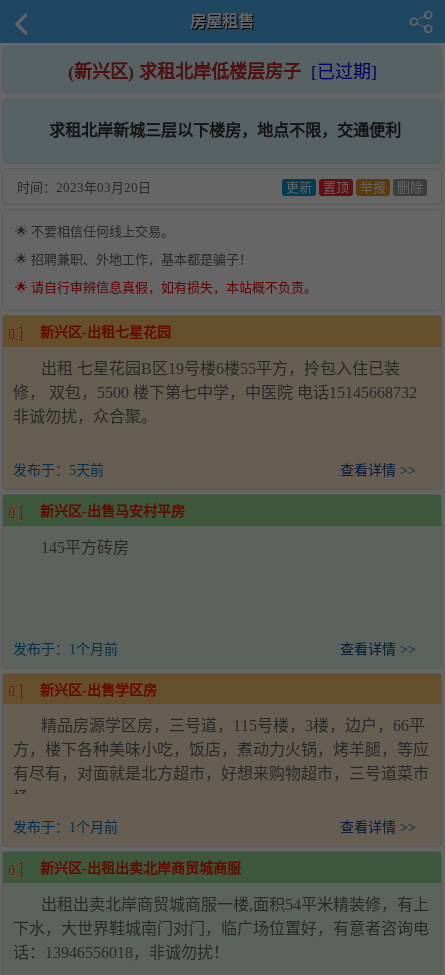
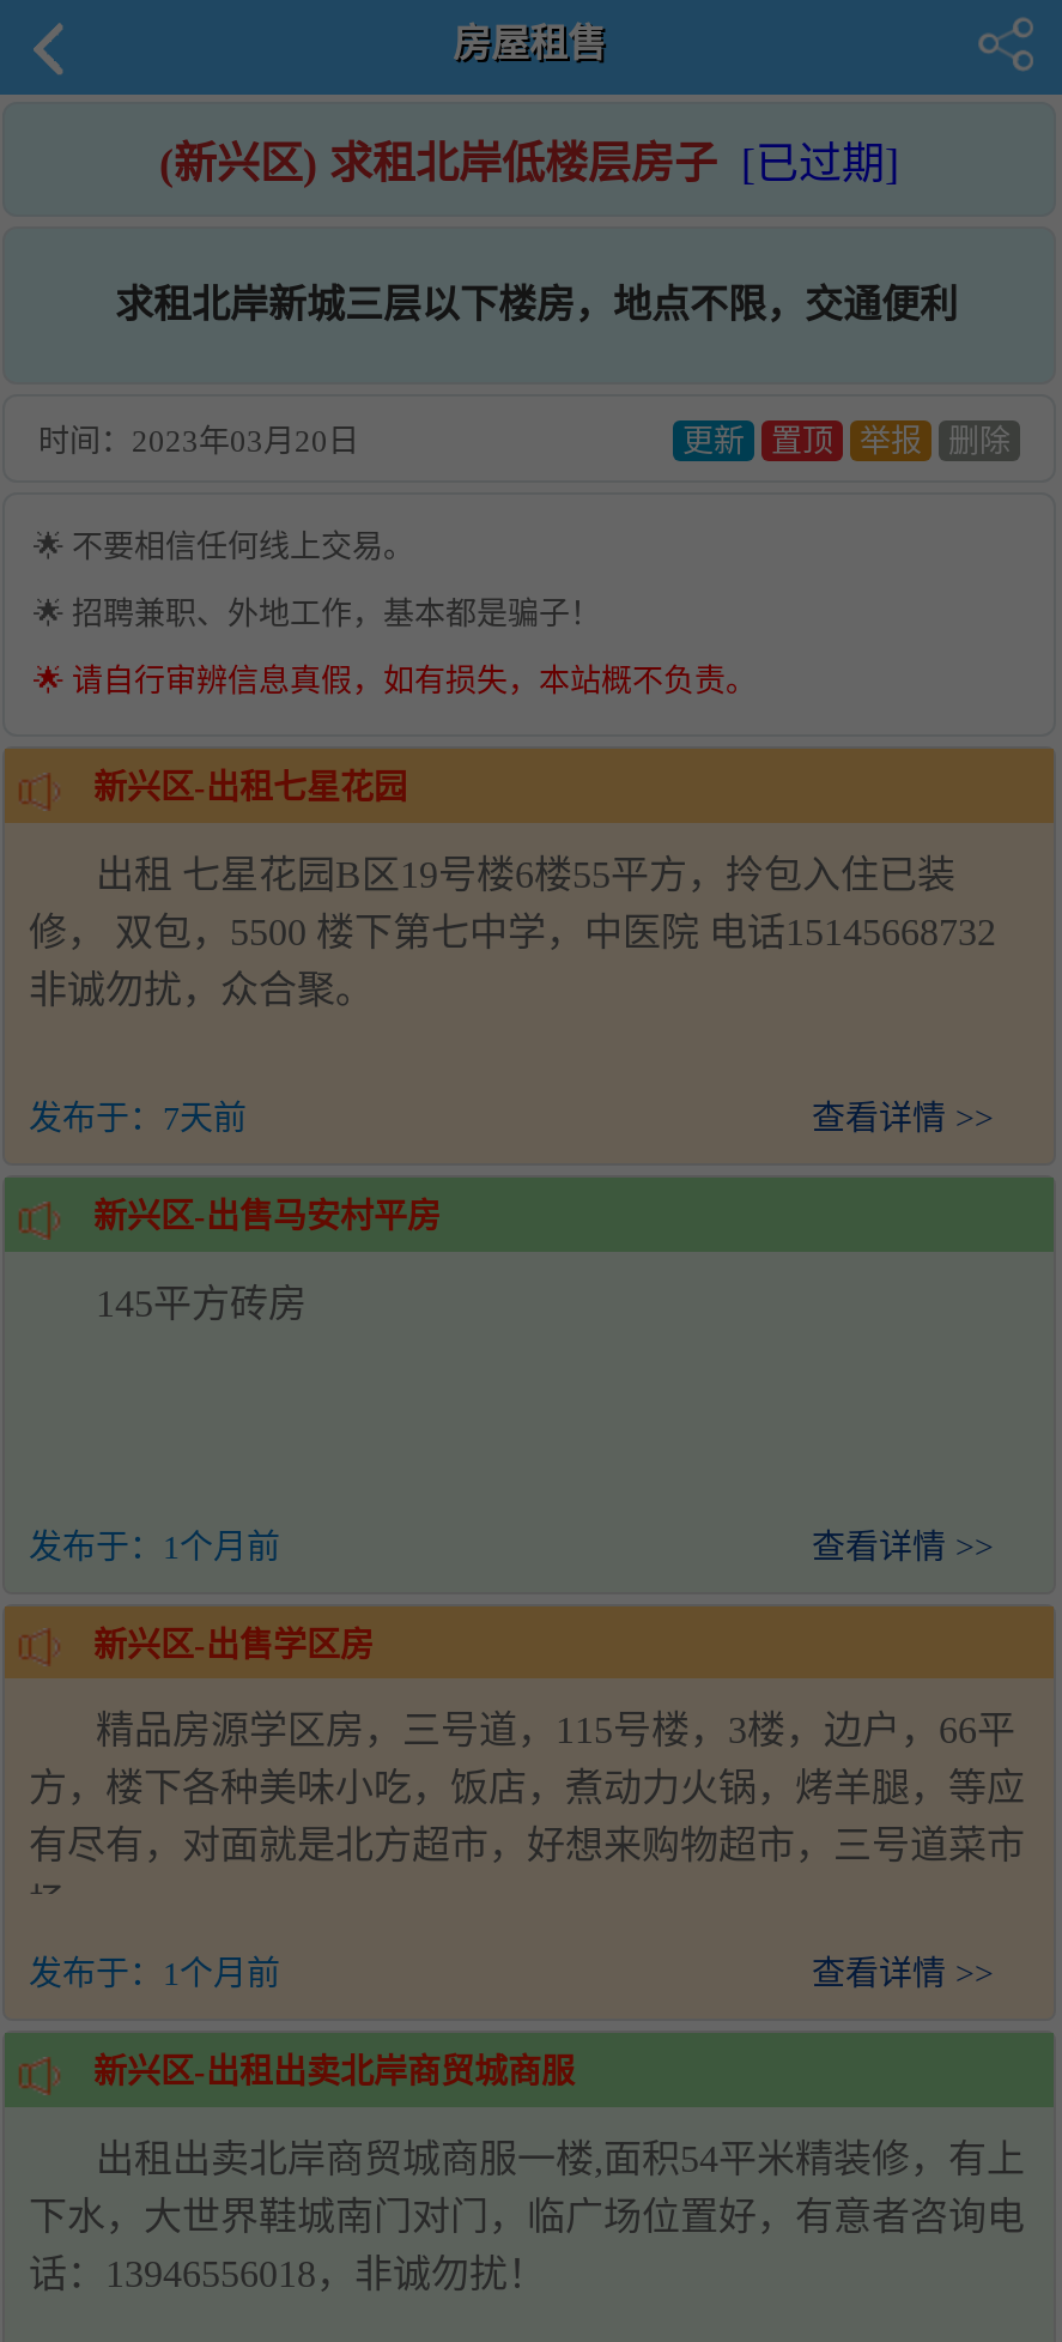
[13,463,104,478] 发布于：5天前 -> [29,1100,247,1136] 发布于：7天前

